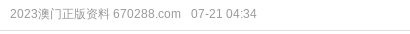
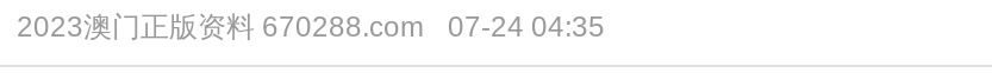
[10,7,257,21] 2023澳门正版资料 670288.com 07-21 04:34 -> [17,11,605,44] 2023澳门正版资料 670288.com 07-24 04:35

